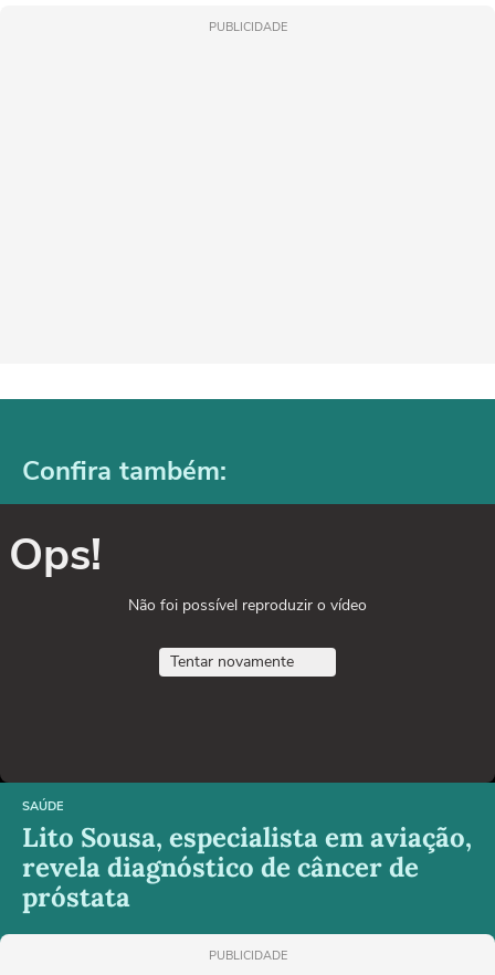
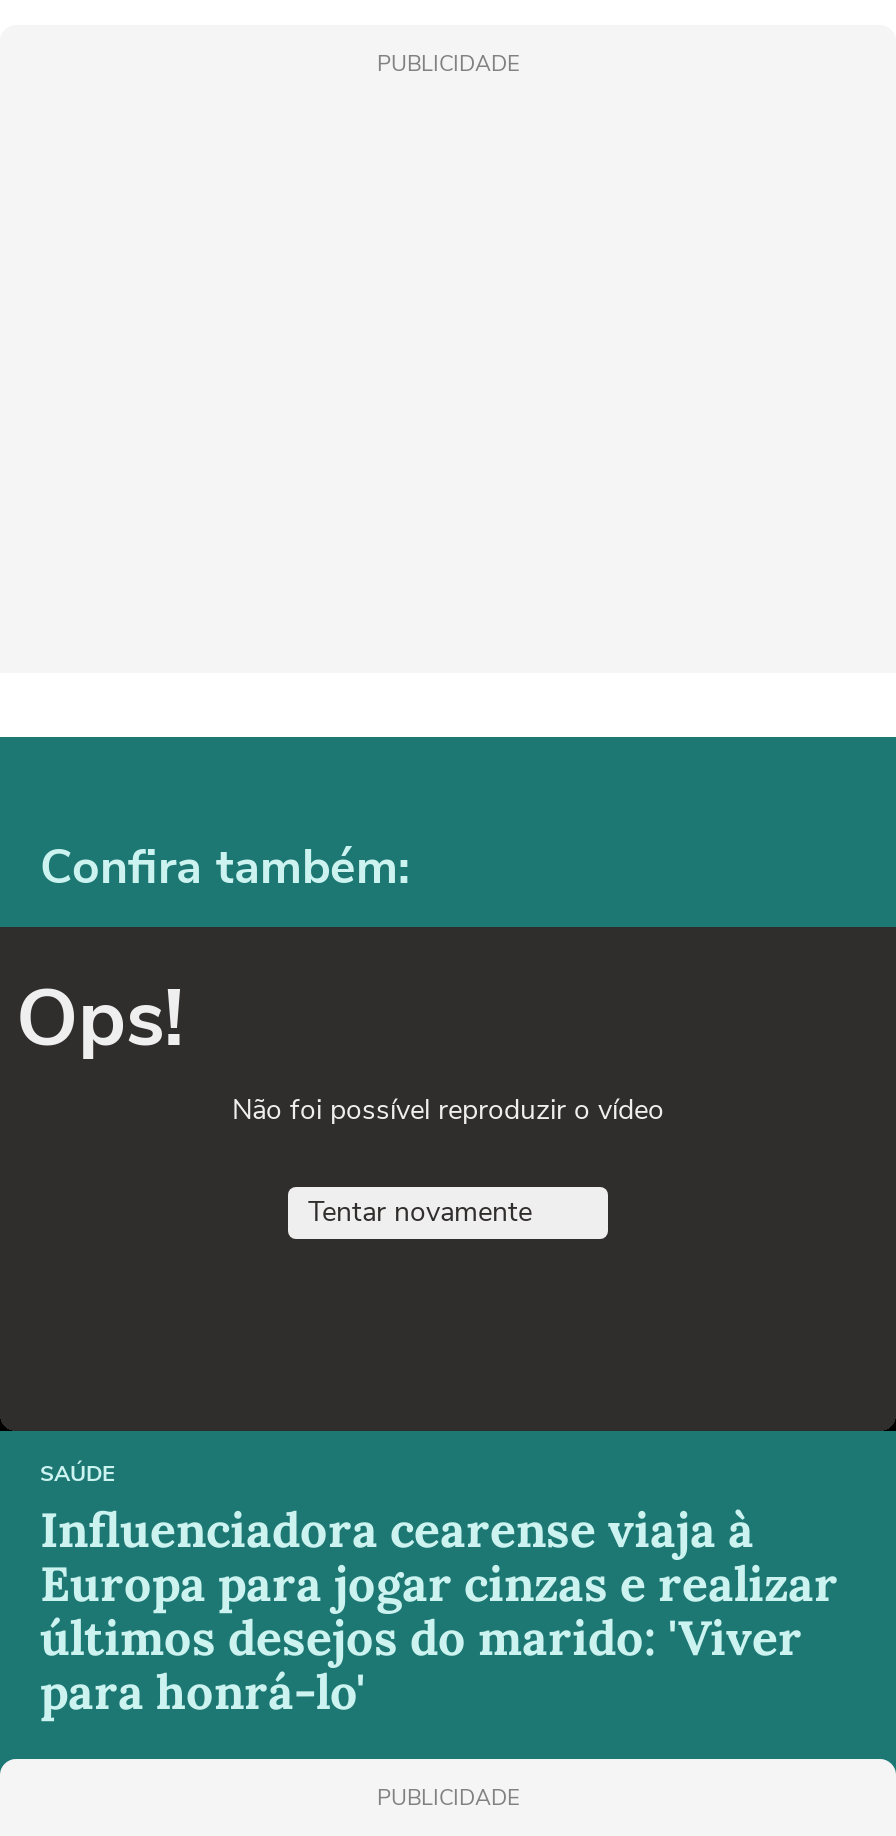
[22,820,472,914] Lito Sousa, especialista em aviação, | revela diagnóstico de câncer de | próstata -> [40,1500,838,1724] Influenciadora cearense viaja à | Europa para jogar cinzas e realizar | últimos desejos do marido: 'Viver | para honrá-lo'

